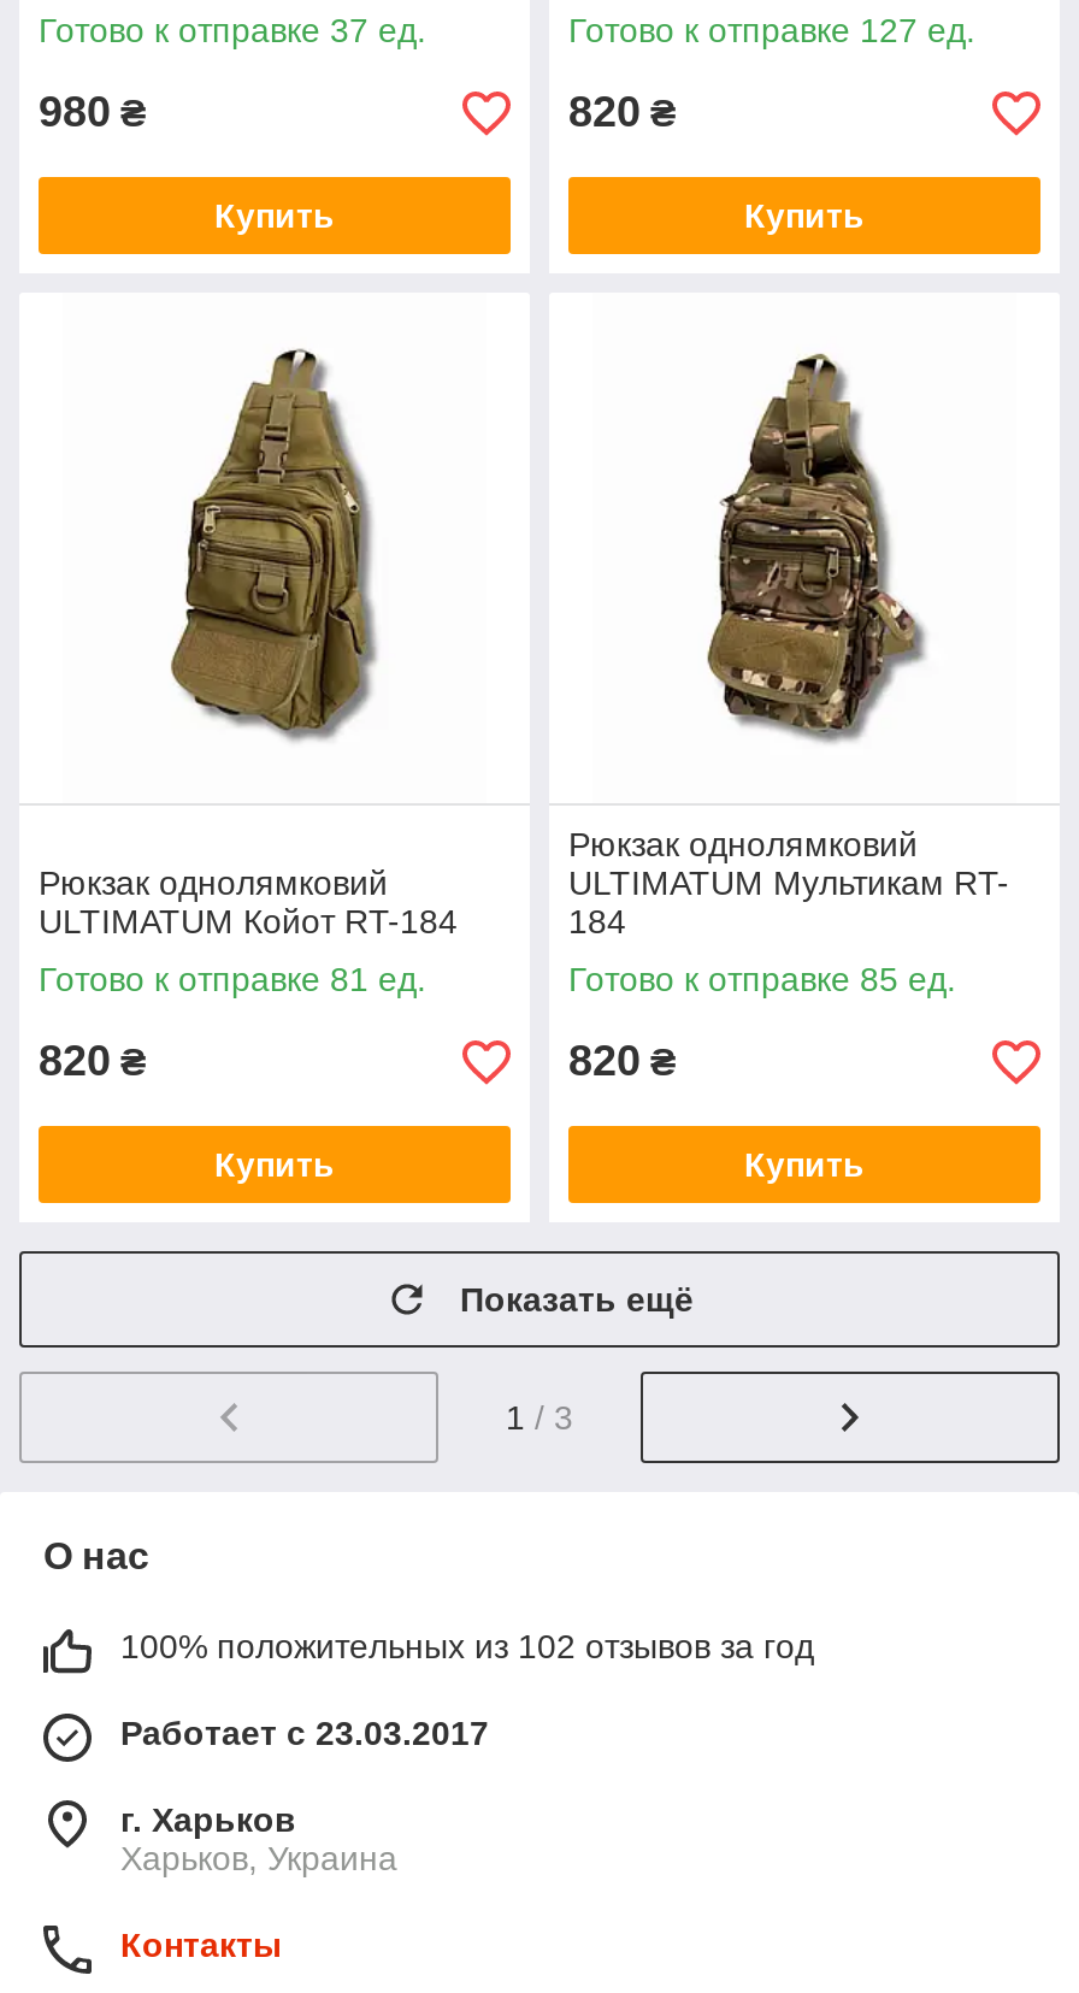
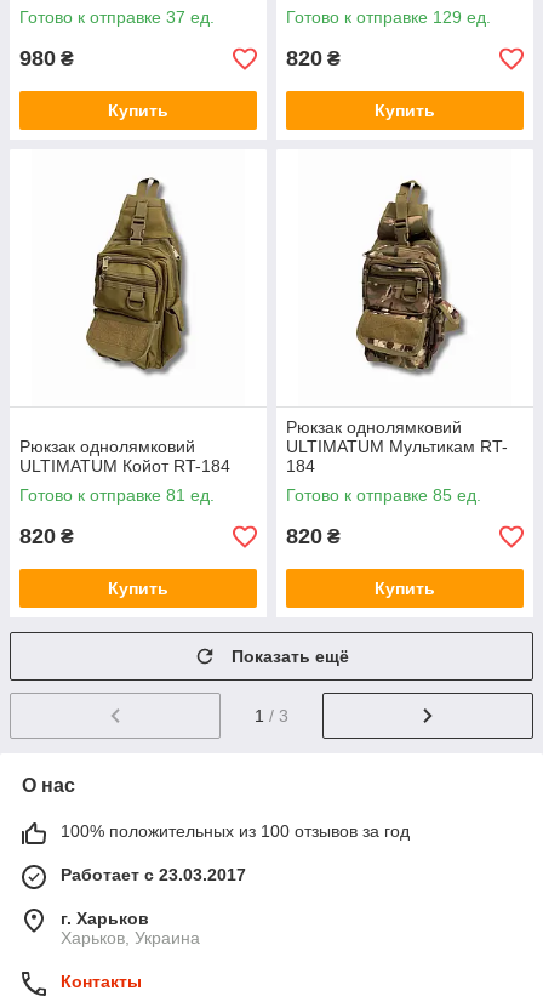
[568,11,975,49] Готово к отправке 127 ед. -> [286,7,491,27] Готово к отправке 129 ед.
[120,1627,814,1665] 100% положительных из 102 отзывов за год -> [61,821,410,841] 100% положительных из 100 отзывов за год

